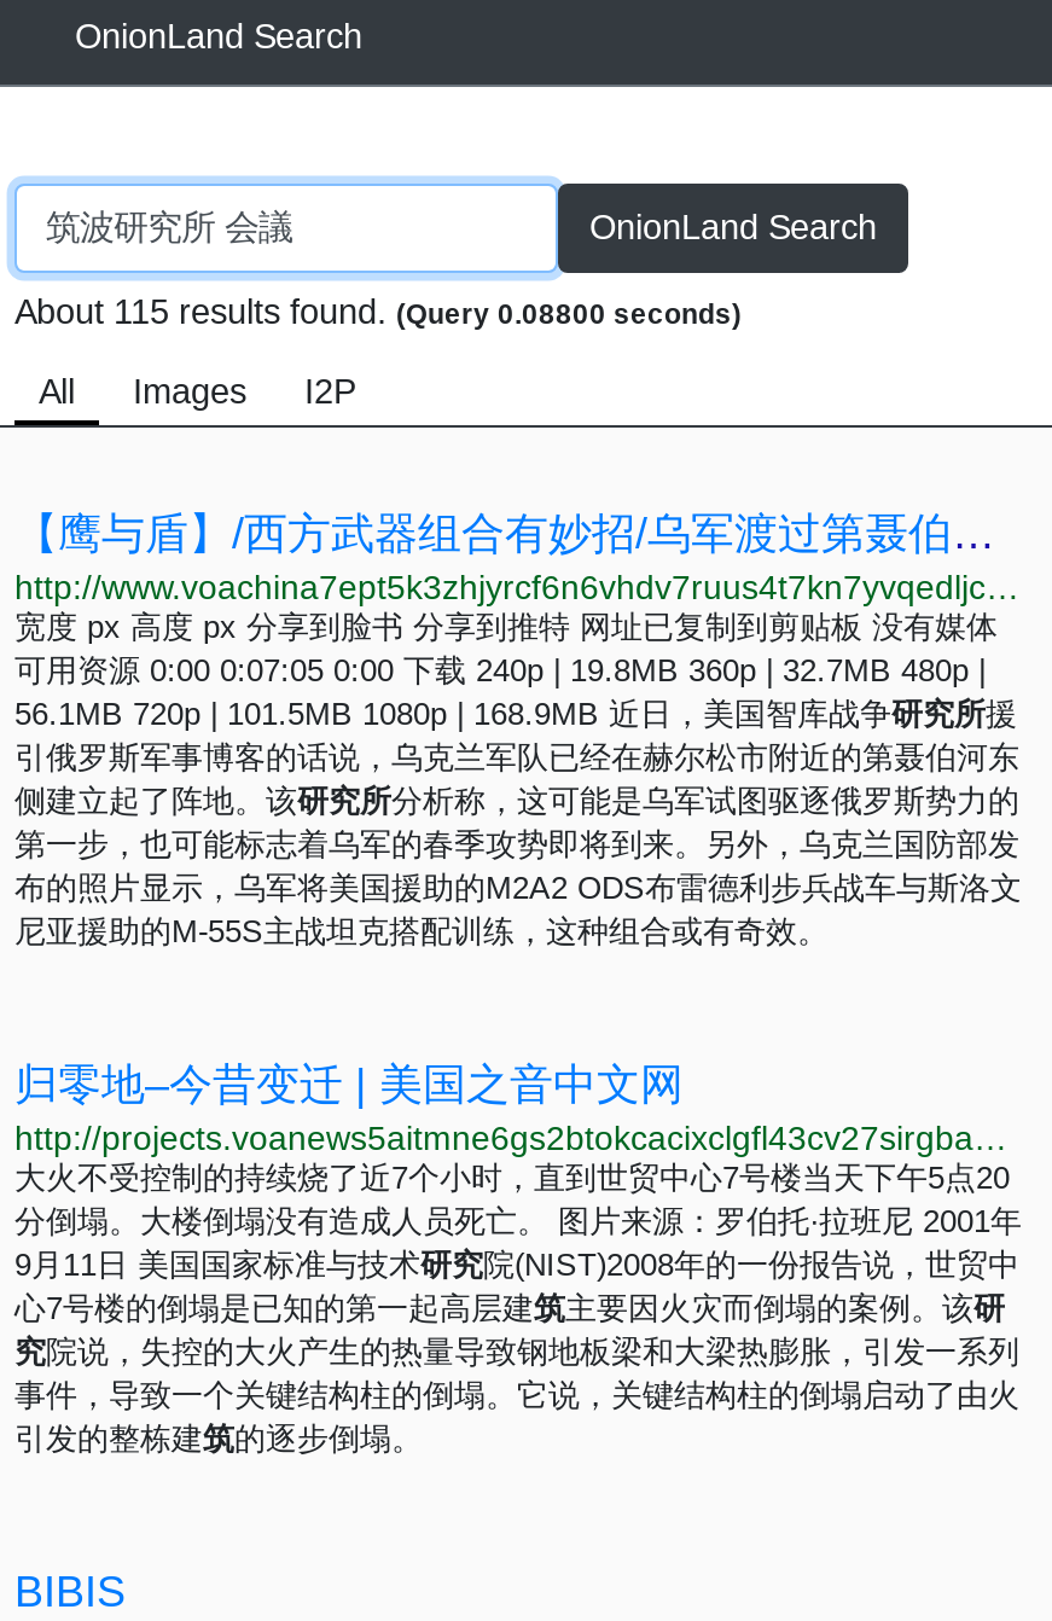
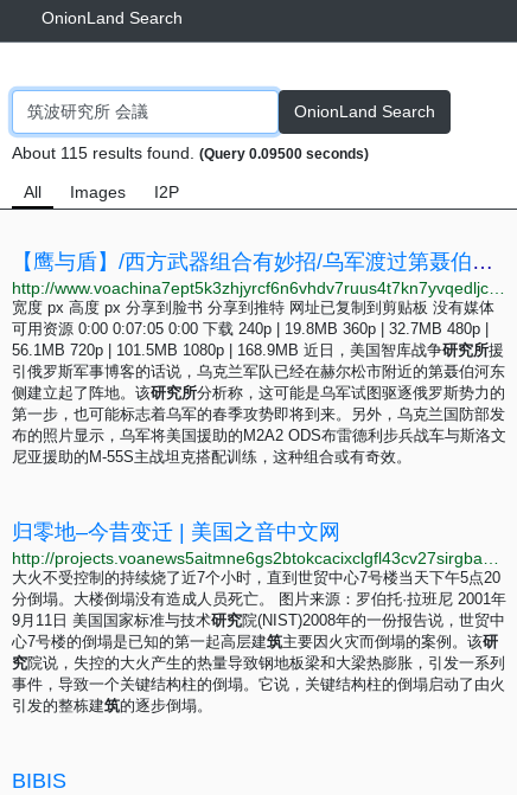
[14,292,742,331] About 115 results found. (Query 0.08800 seconds) -> [12,143,369,162] About 115 results found. (Query 0.09500 seconds)

